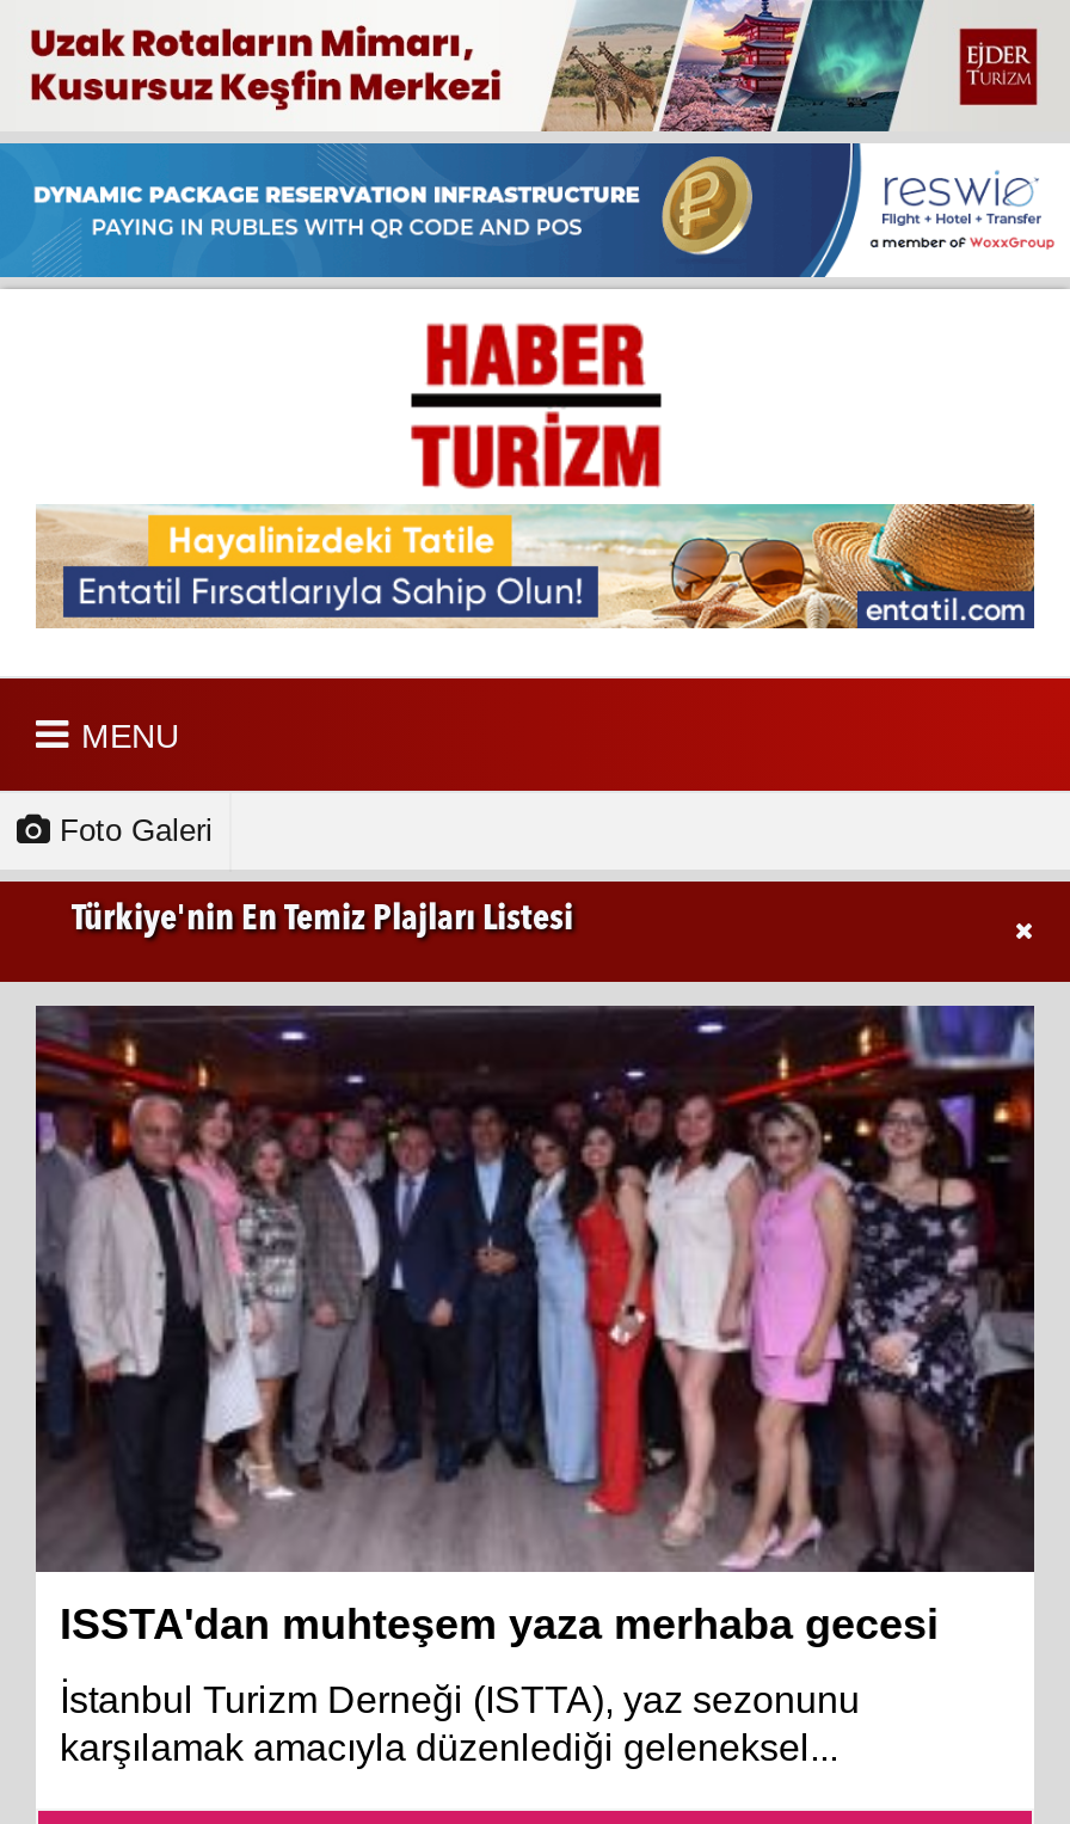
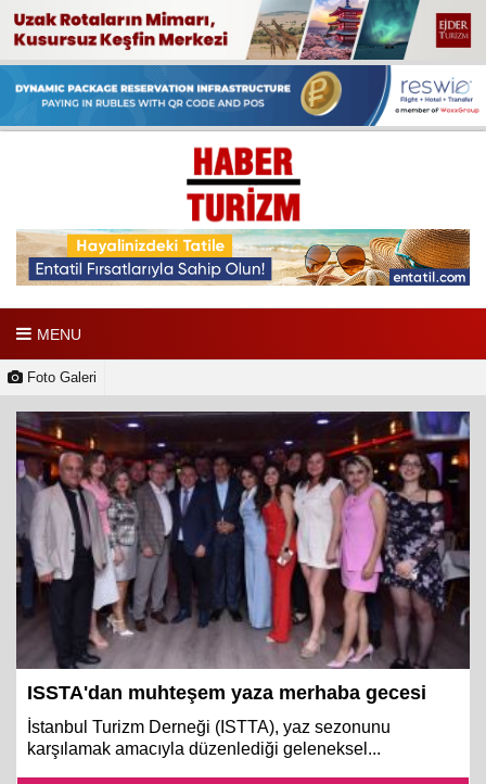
[72,904,573,940] Türkiye'nin En Temiz Plajları Listesi -> none

